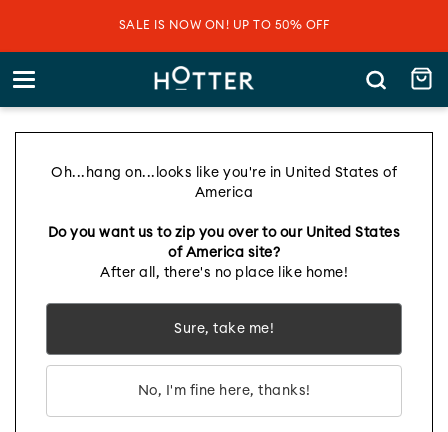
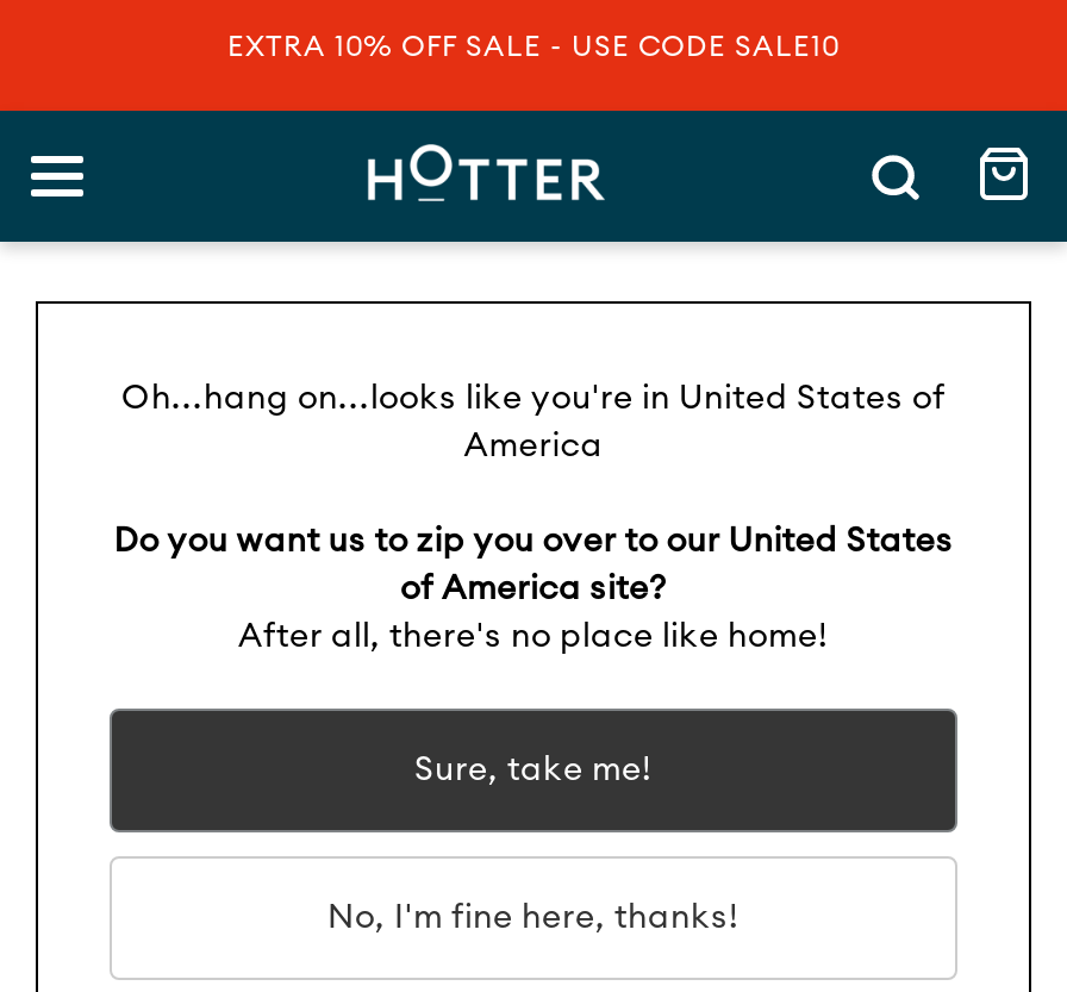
[119,19,329,31] SALE IS NOW ON! UP TO 50% OFF -> [227,32,840,61] EXTRA 10% OFF SALE - USE CODE SALE10

